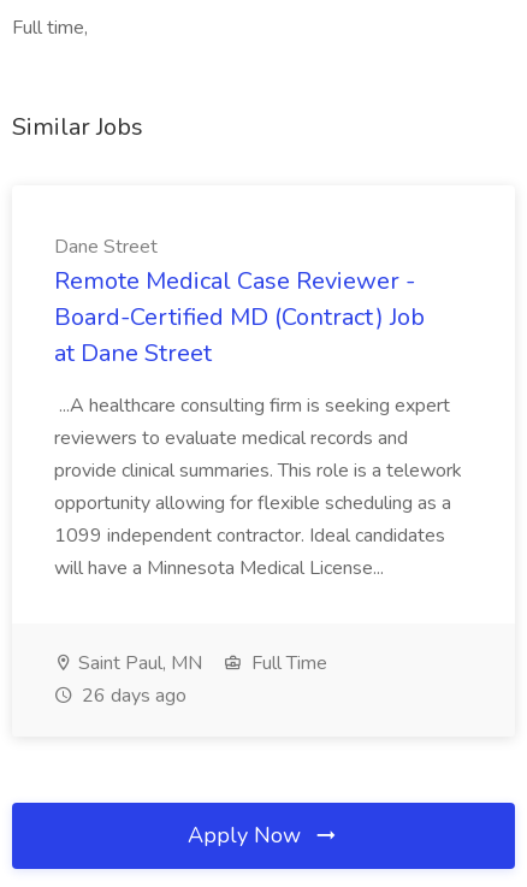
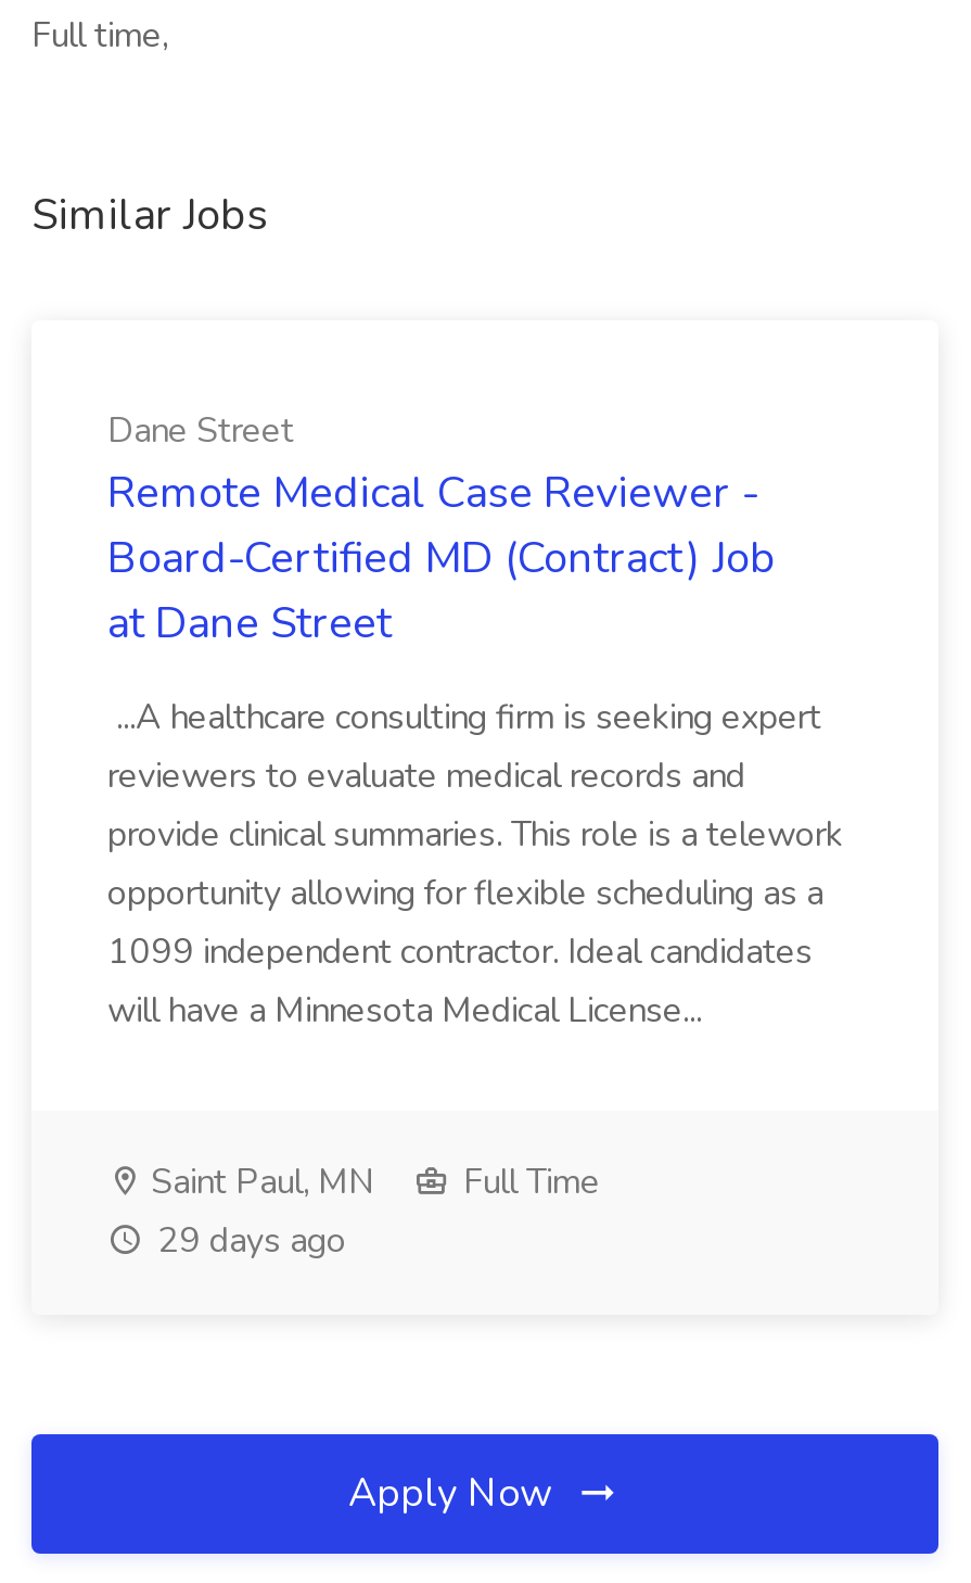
[77,682,186,709] 26 days ago -> [149,1217,346,1265] 29 days ago

